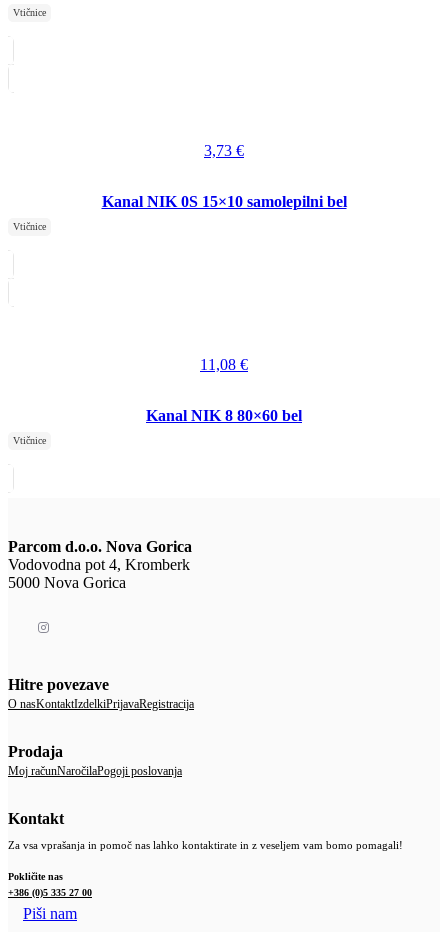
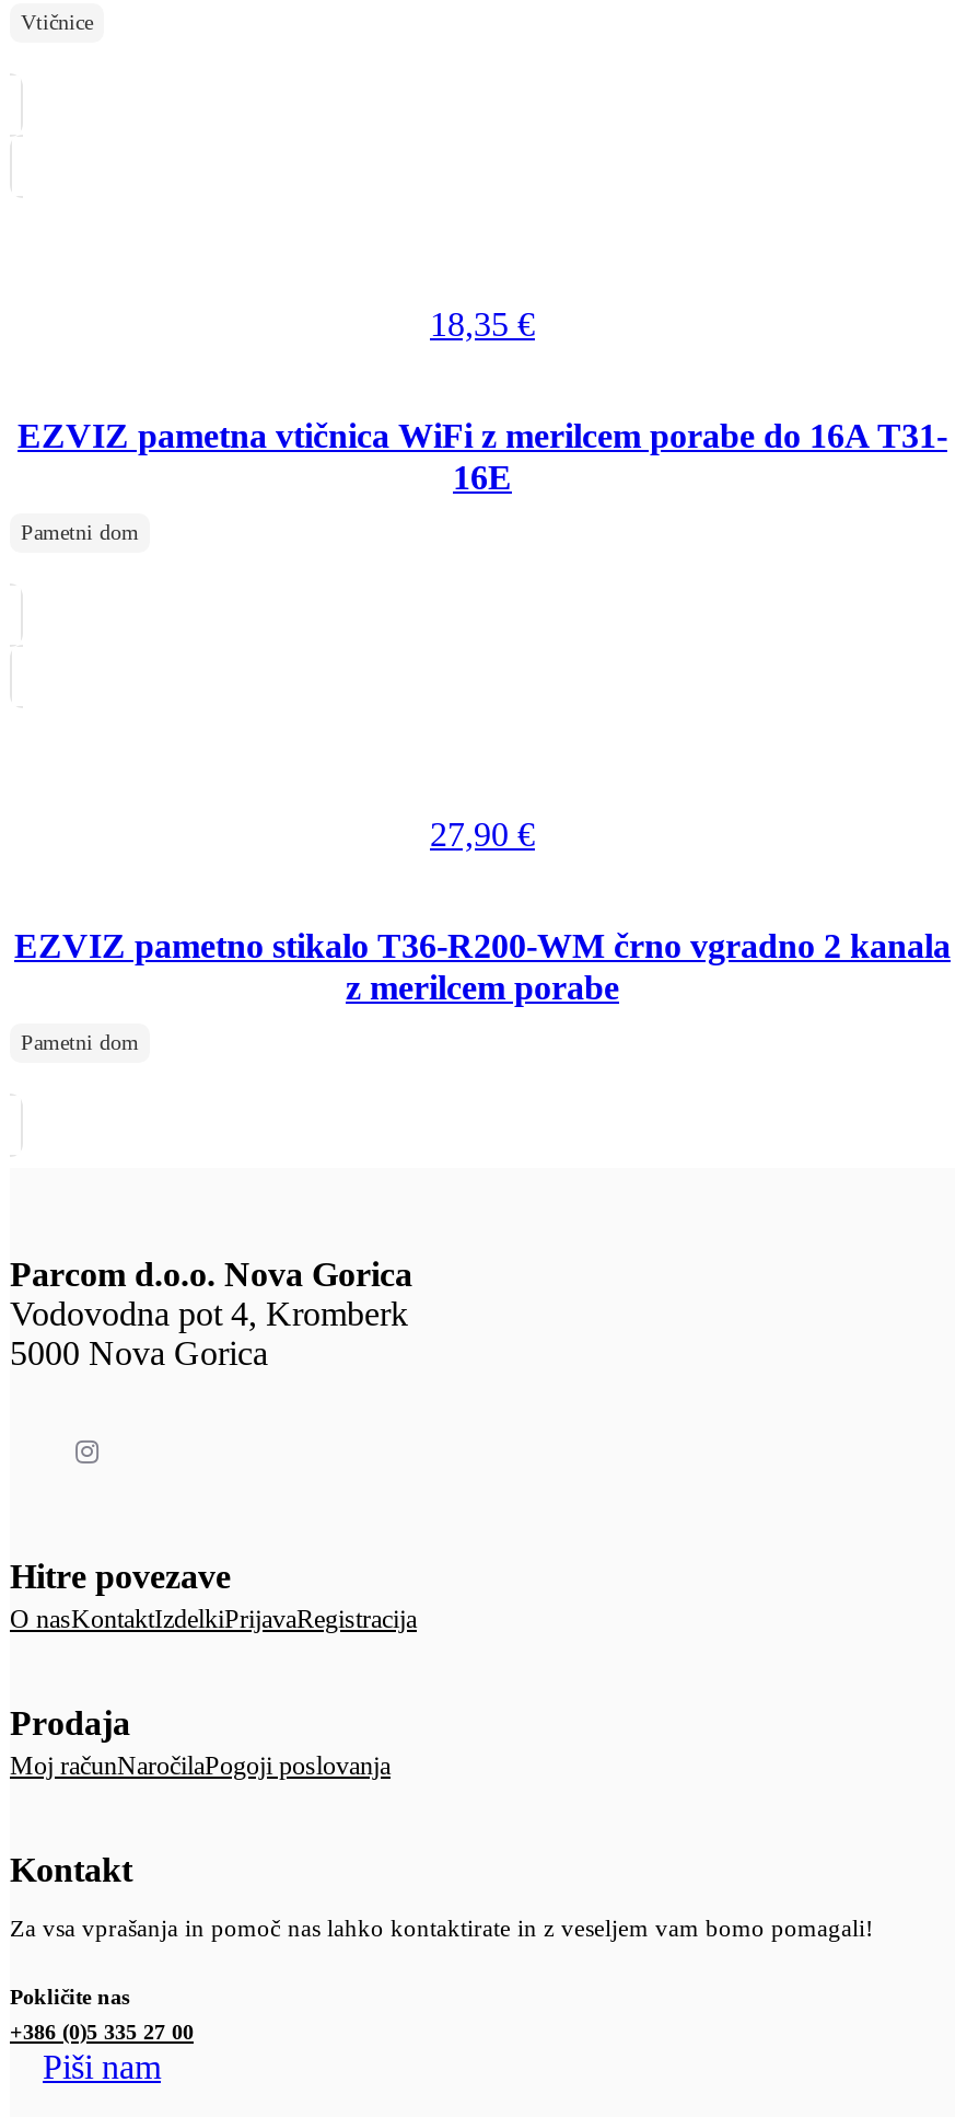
[204,142,244,159] 3,73 € -> [430,306,535,343] 18,35 €
[101,193,346,210] Kanal NIK 0S 15×10 samolepilni bel -> [18,418,947,497] EZVIZ pametna vtičnica WiFi z merilcem porabe do 16A T31- | 16E
[13,221,46,232] Vtičnice -> [21,521,139,545] Pametni dom
[200,356,248,373] 11,08 € -> [430,816,535,853] 27,90 €
[146,407,302,424] Kanal NIK 8 80×60 bel -> [14,928,951,1007] EZVIZ pametno stikalo T36-R200-WM črno vgradno 2 kanala | z merilcem porabe
[13,435,46,446] Vtičnice -> [21,1031,139,1055] Pametni dom

